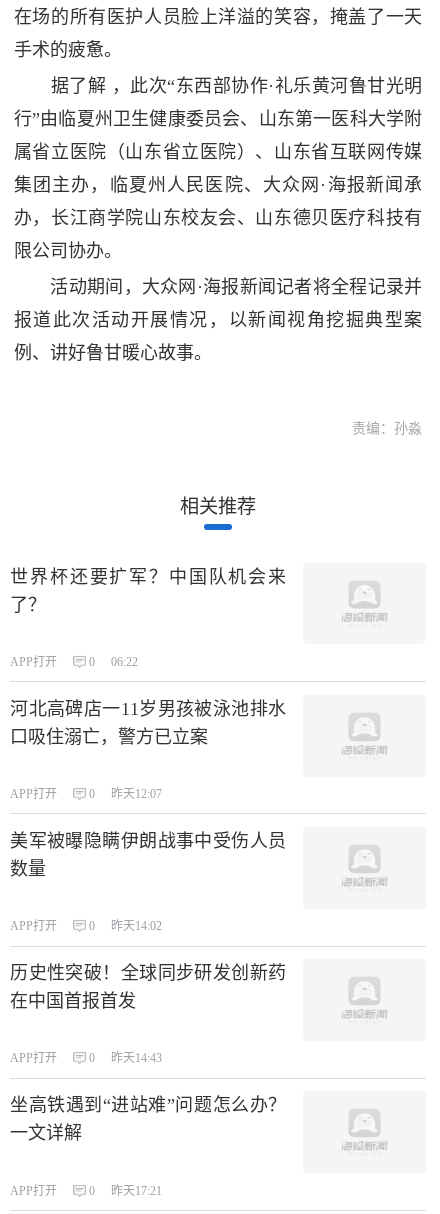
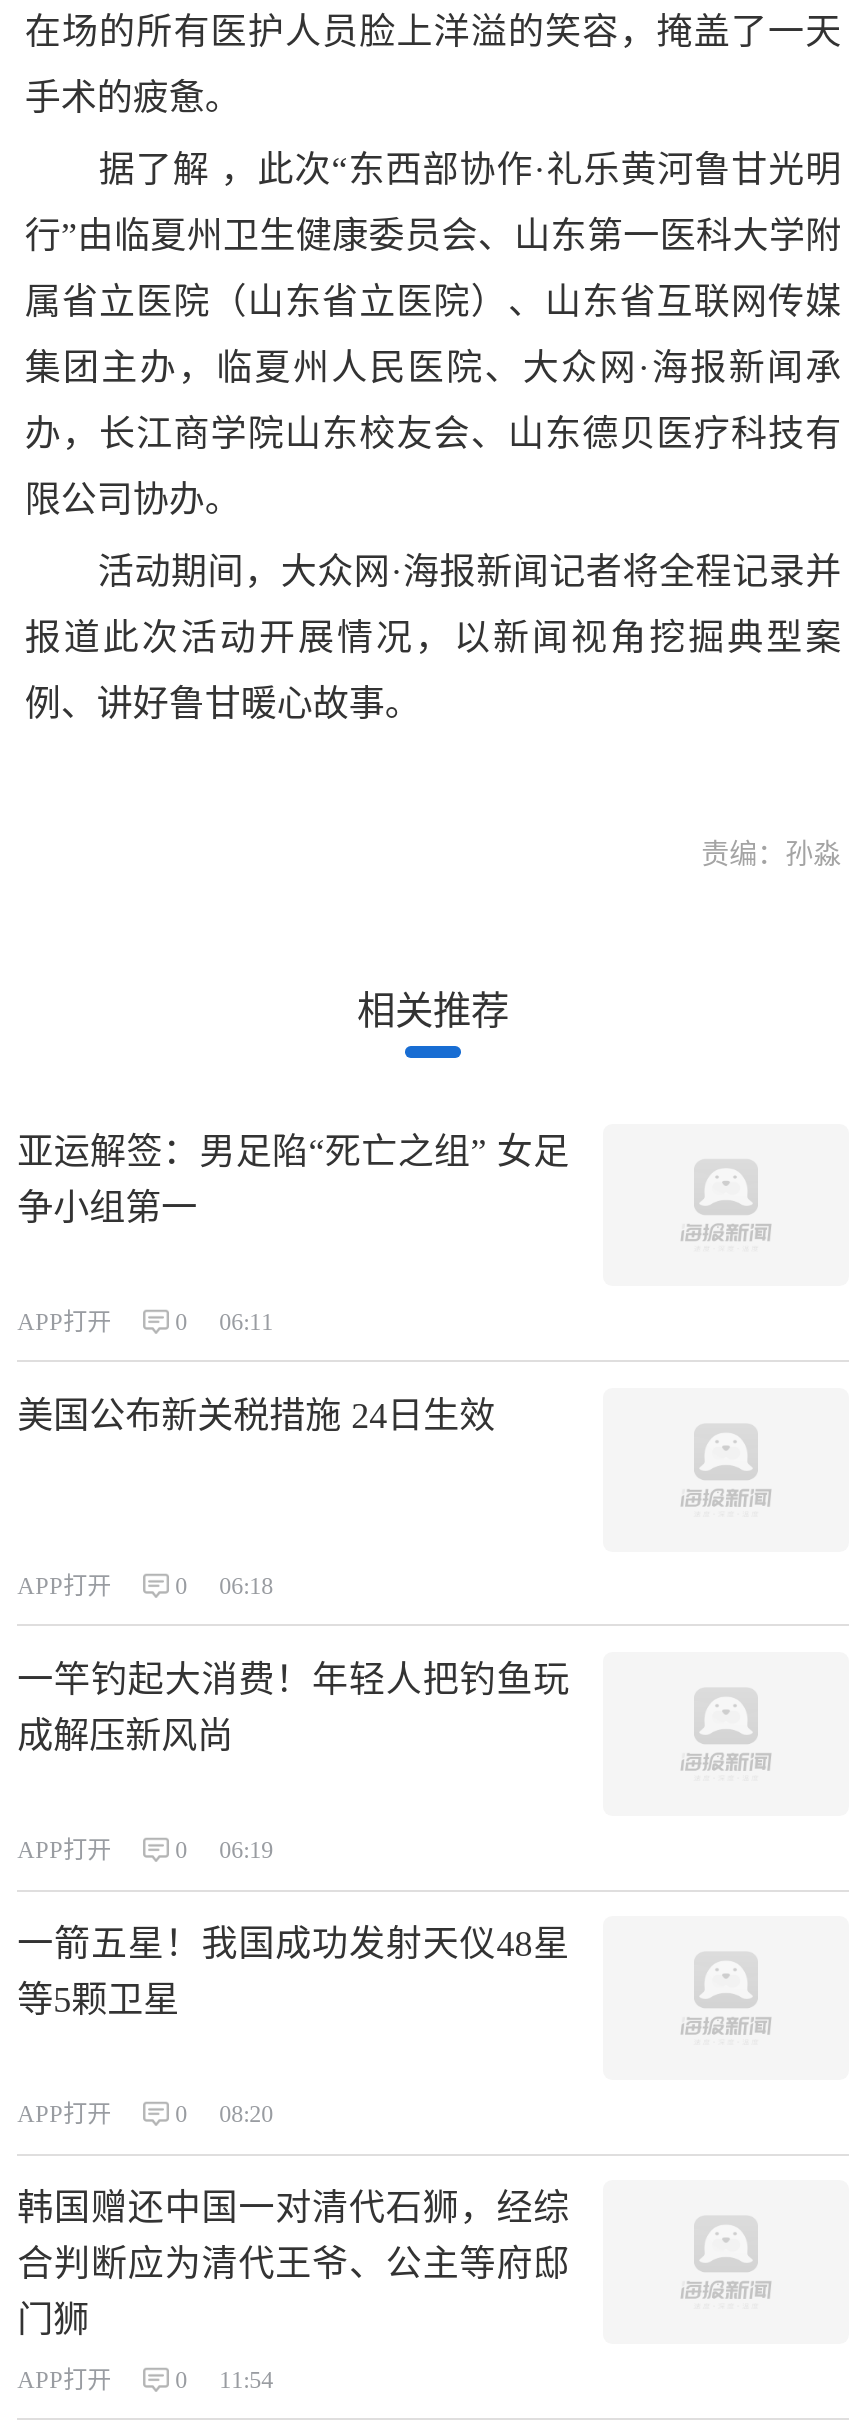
[10,567,286,615] 世界杯还要扩军？中国队机会来 | 了？ -> [17,1132,569,1228] 亚运解签：男足陷“死亡之组” 女足 | 争小组第一
[89,655,138,669] 0 06:22 -> [175,1308,273,1336] 0 06:11
[10,699,286,747] 河北高碑店一11岁男孩被泳池排水 | 口吸住溺亡，警方已立案 -> [17,1396,495,1436] 美国公布新关税措施 24日生效
[89,787,162,801] 0 昨天12:07 -> [175,1572,273,1600] 0 06:18
[10,831,286,879] 美军被曝隐瞒伊朗战事中受伤人员 | 数量 -> [17,1660,569,1756] 一竿钓起大消费！年轻人把钓鱼玩 | 成解压新风尚
[89,919,162,933] 0 昨天14:02 -> [175,1837,273,1865] 0 06:19
[10,963,286,1011] 历史性突破！全球同步研发创新药 | 在中国首报首发 -> [17,1925,569,2021] 一箭五星！我国成功发射天仪48星 | 等5颗卫星
[89,1051,162,1065] 0 昨天14:43 -> [175,2101,273,2129] 0 08:20
[10,1095,286,1143] 坐高铁遇到“进站难”问题怎么办？ | 一文详解 -> [17,2189,569,2341] 韩国赠还中国一对清代石狮，经综 | 合判断应为清代王爷、公主等府邸 | 门狮
[89,1184,162,1198] 0 昨天17:21 -> [175,2365,273,2393] 0 11:54

